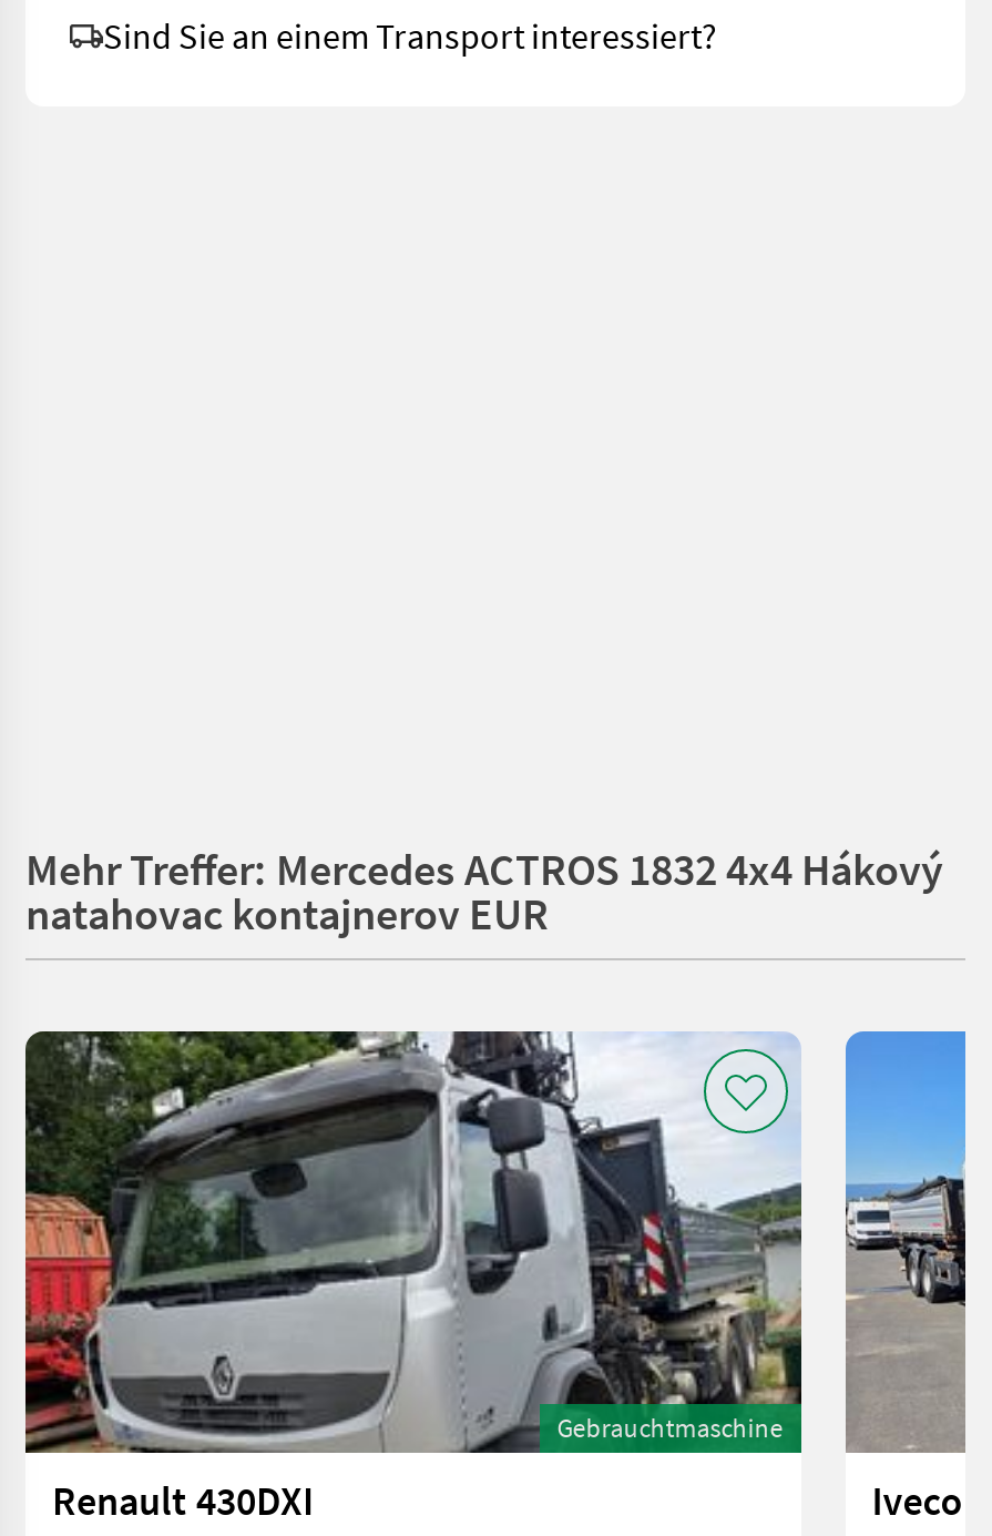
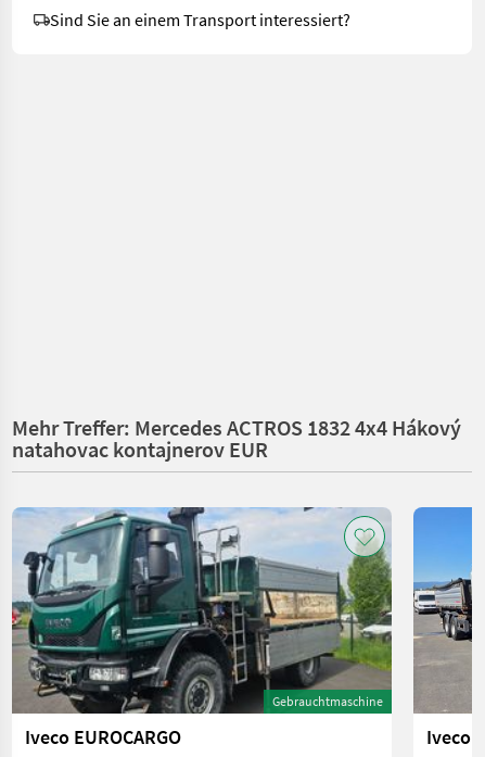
[23,1029,804,1526] [image] | Renault 430DXI -> [11,506,393,749] [image] | Iveco EUROCARGO

